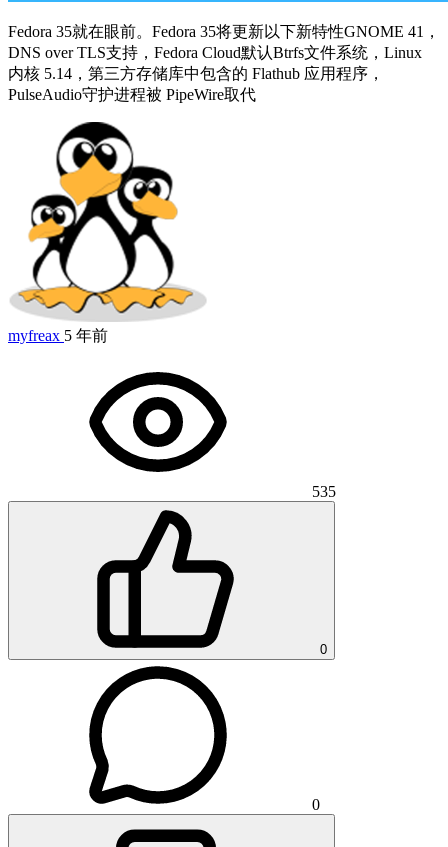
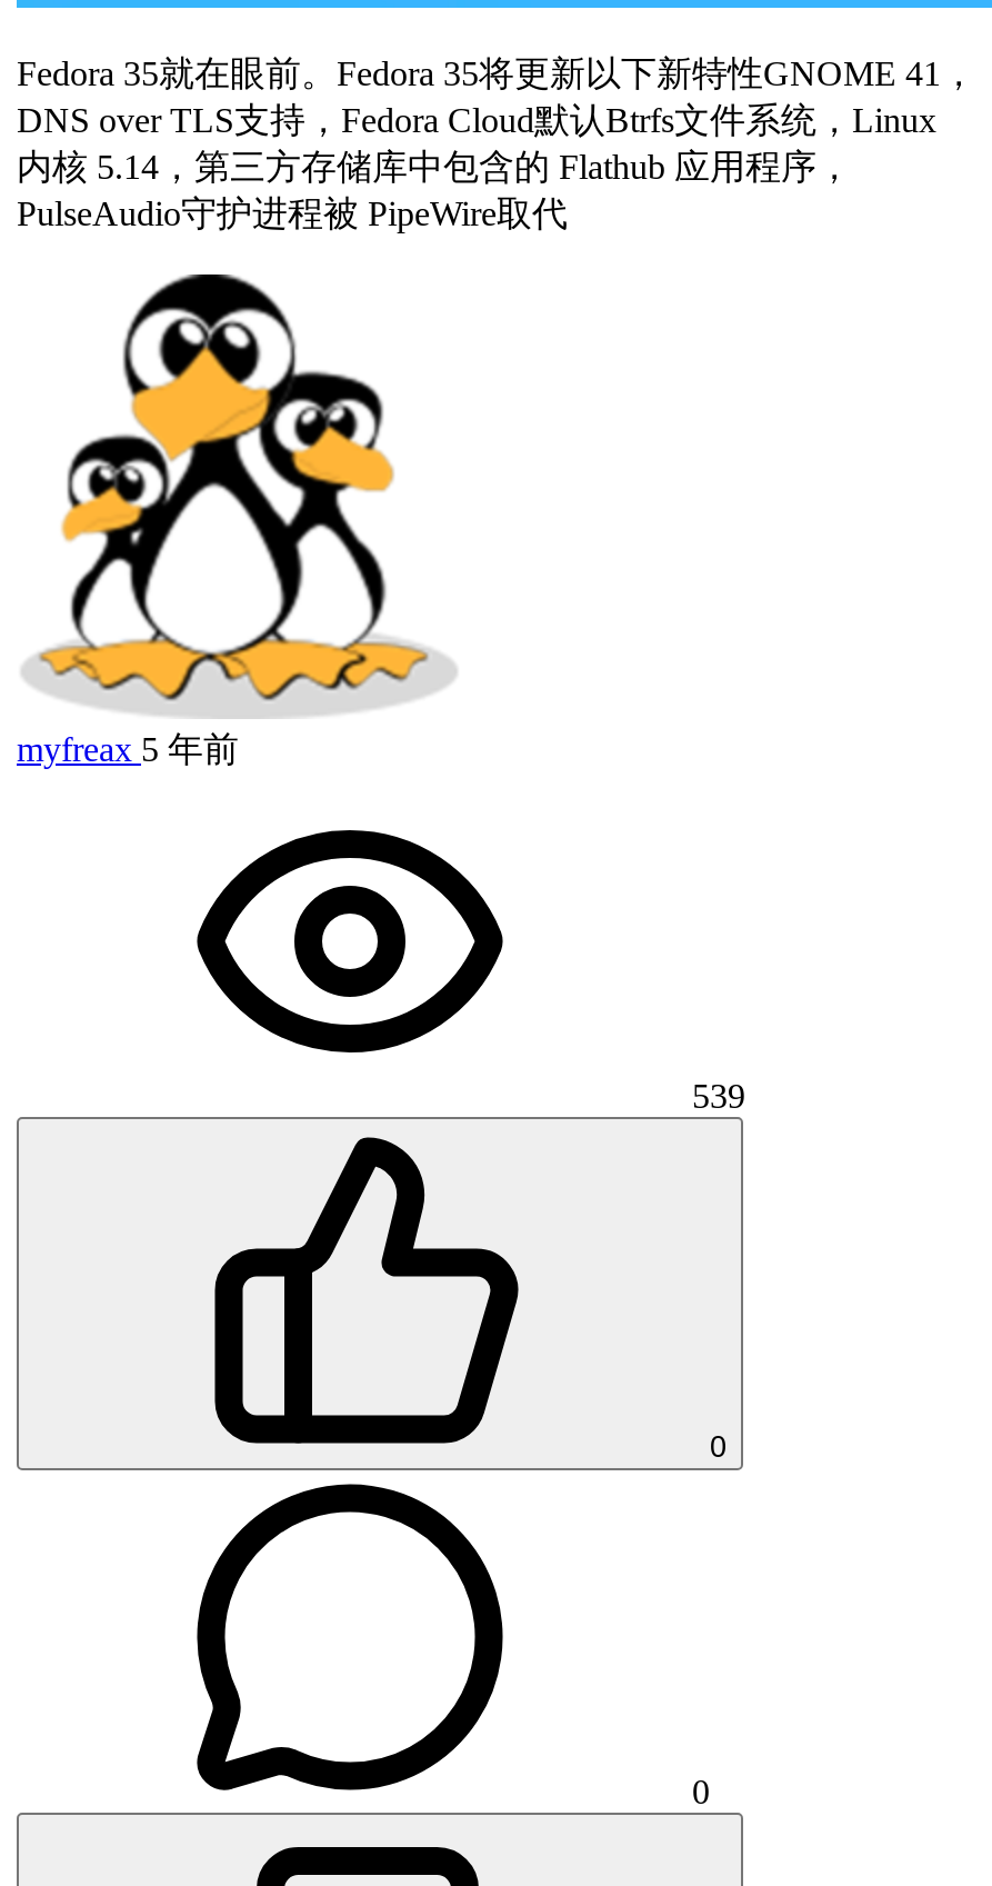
[312,483,336,500] 535 -> [692,1076,745,1114] 539

